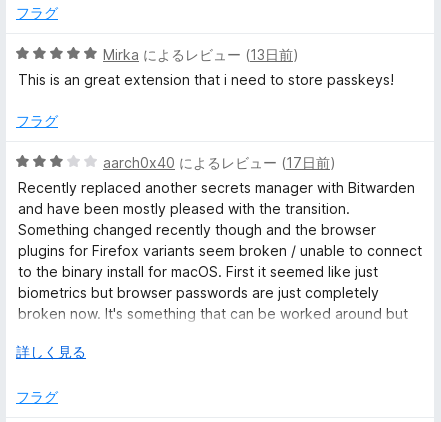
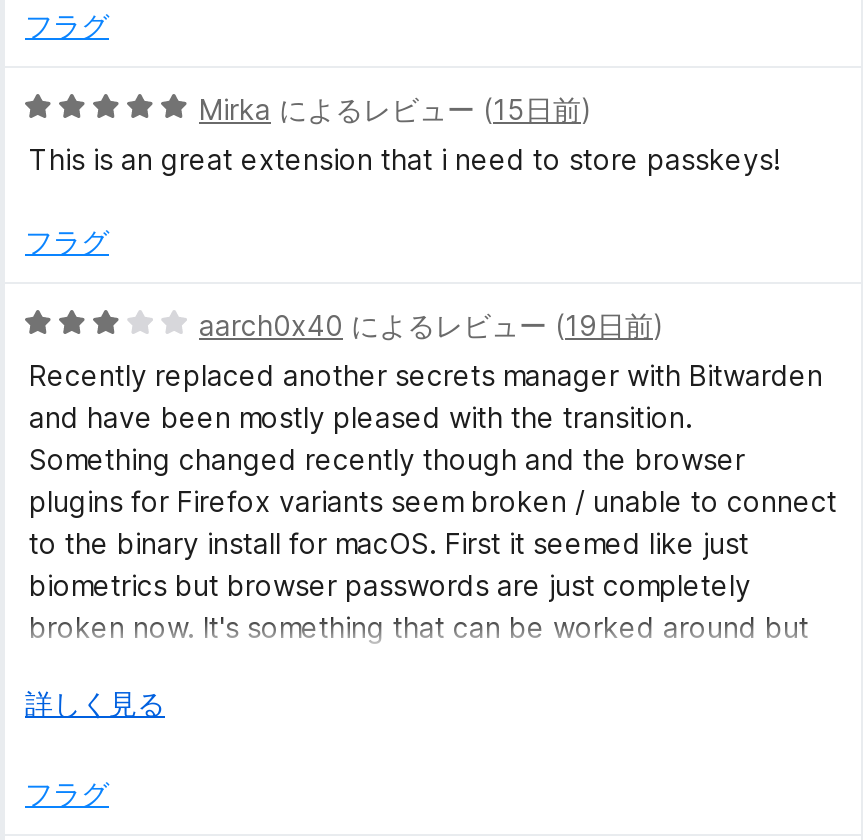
[103,46,299,63] Mirkaによるレビュー (13日前) -> [199,92,593,126] Mirkaによるレビュー (15日前)
[103,154,336,171] aarch0x40によるレビュー (17日前) -> [199,308,665,342] aarch0x40によるレビュー (19日前)

